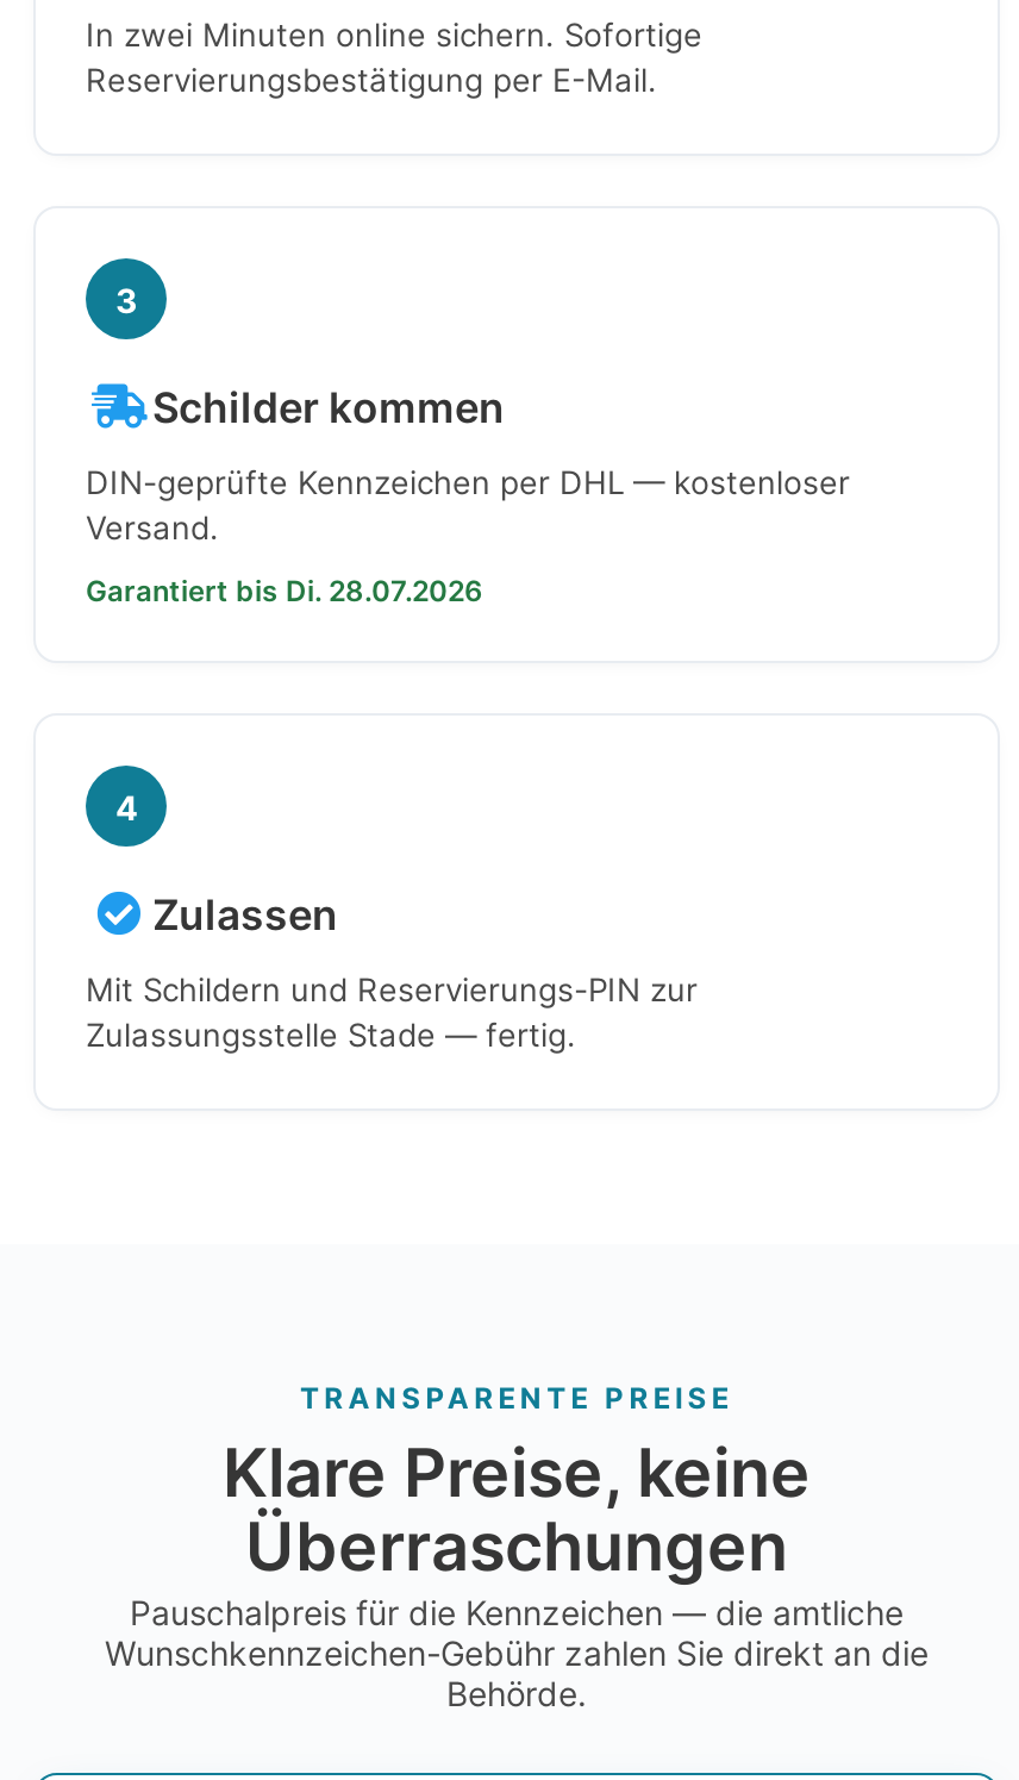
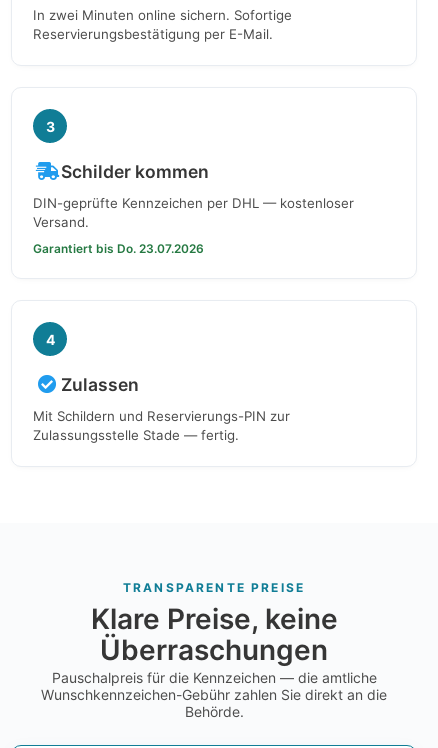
[86,573,483,609] Garantiert bis Di. 28.07.2026 -> [33,241,204,256] Garantiert bis Do. 23.07.2026

